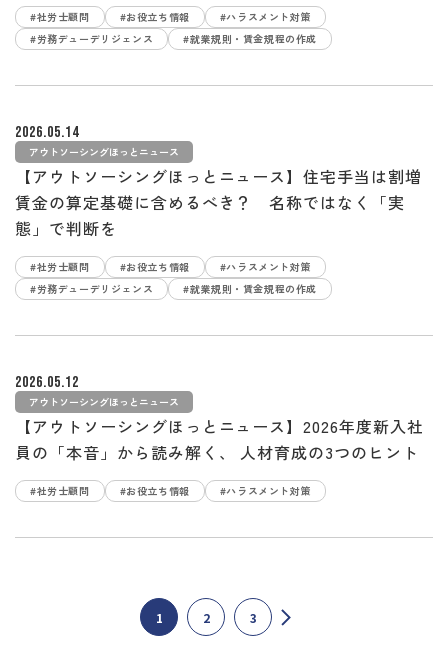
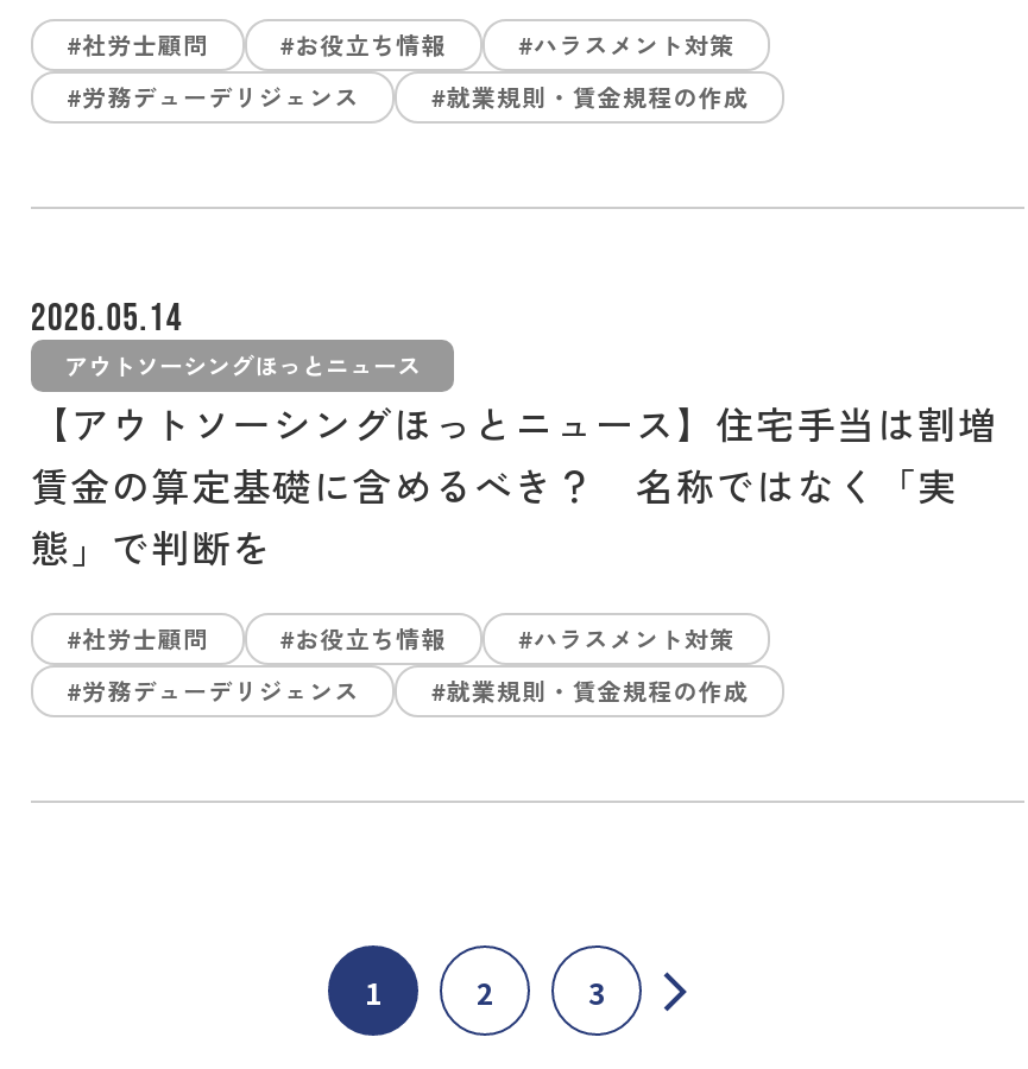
[15,373,424,498] 2026.05.12 | アウトソーシングほっとニュース | 【アウトソーシングほっとニュース】2026年度新入社 | 員の「本音」から読み解く、 人材育成の3つのヒント | #社労士顧問 | #お役立ち情報 | #ハラスメント対策 -> none

